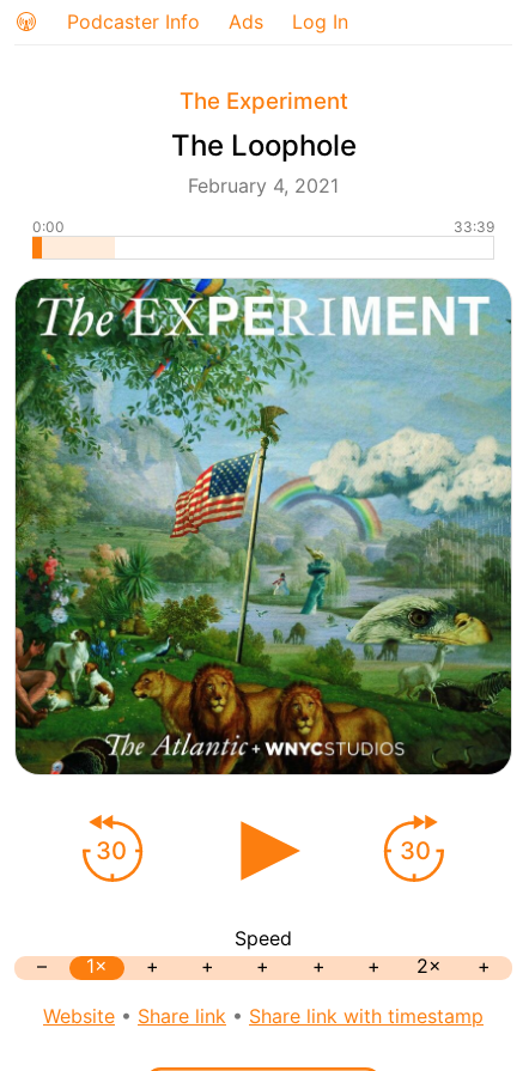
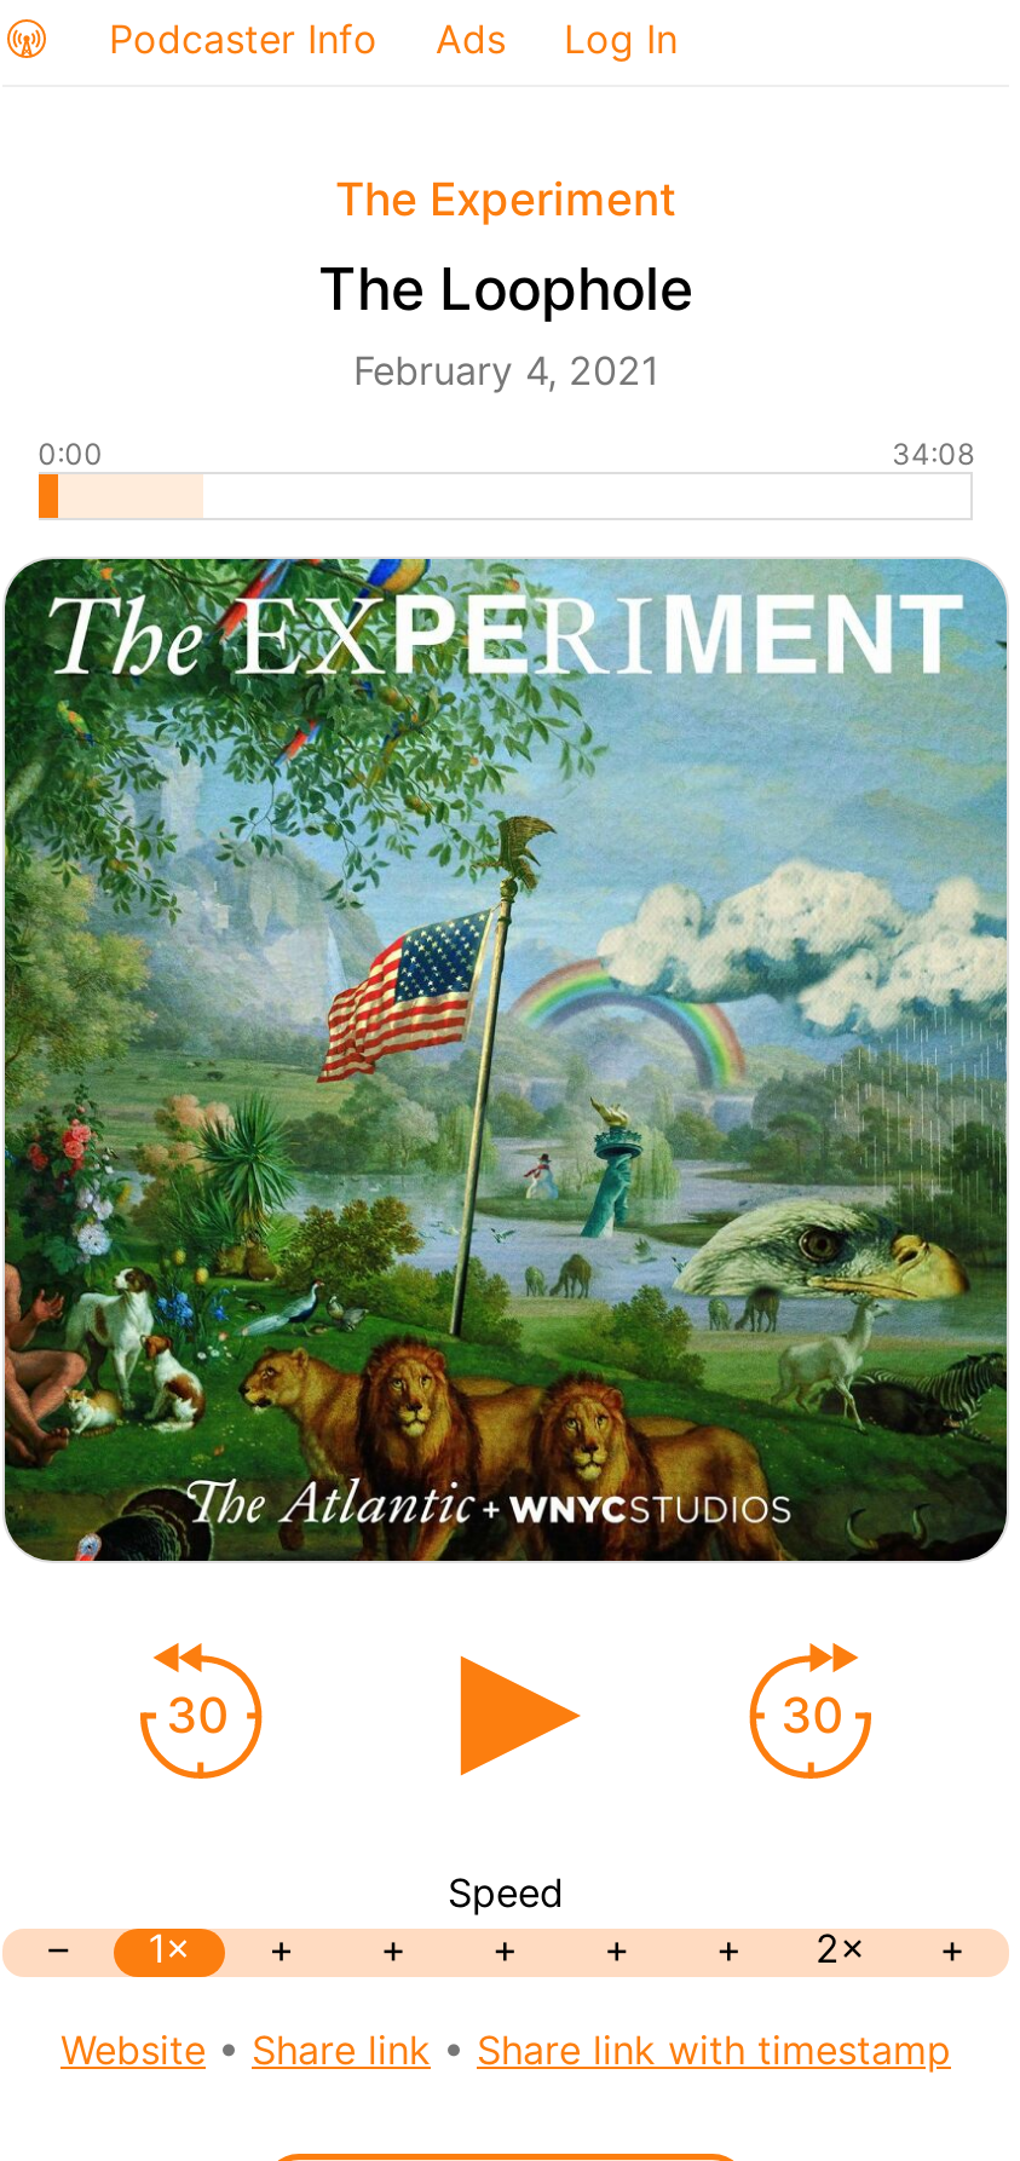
[454,218,495,236] 33:39 -> [892,436,974,472] 34:08

